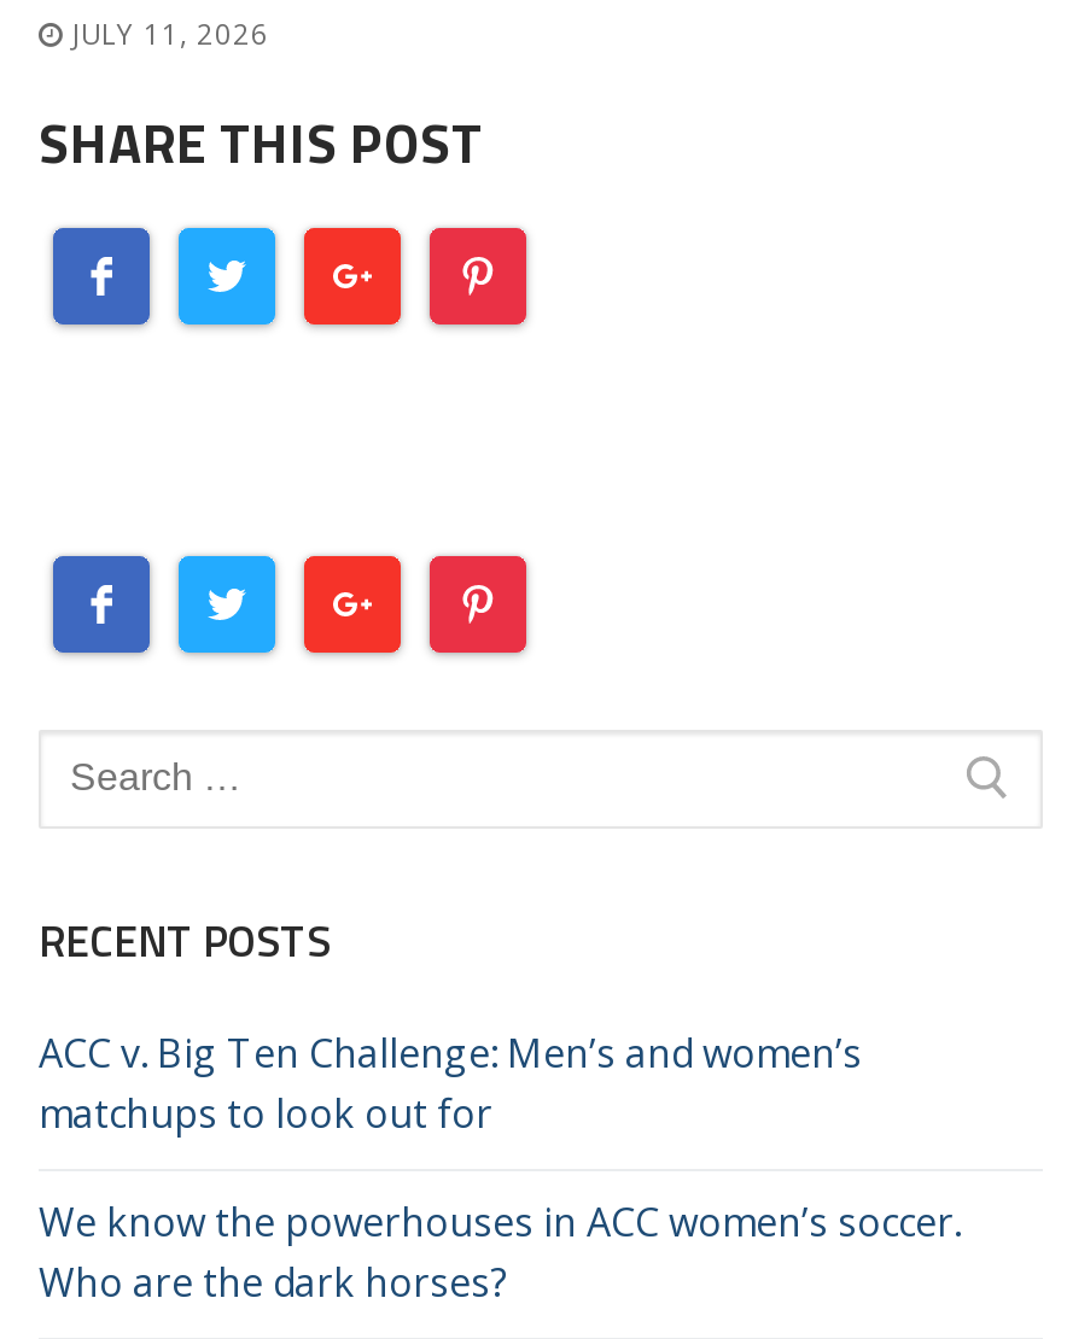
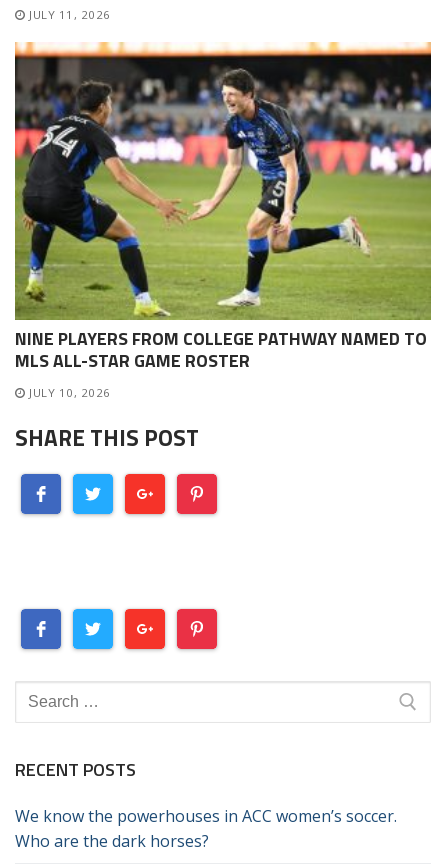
none -> [14,41,432,400] [image] | NINE PLAYERS FROM COLLEGE PATHWAY NAMED TO | MLS ALL-STAR GAME ROSTER | JULY 10, 2026
moved [36,100,483,975] -> [14,420,199,783]: SHARE THIS POST | Search | RECENT POSTS
[39,1028,862,1141] ACC v. Big Ten Challenge: Men’s and women’s | matchups to look out for -> none

